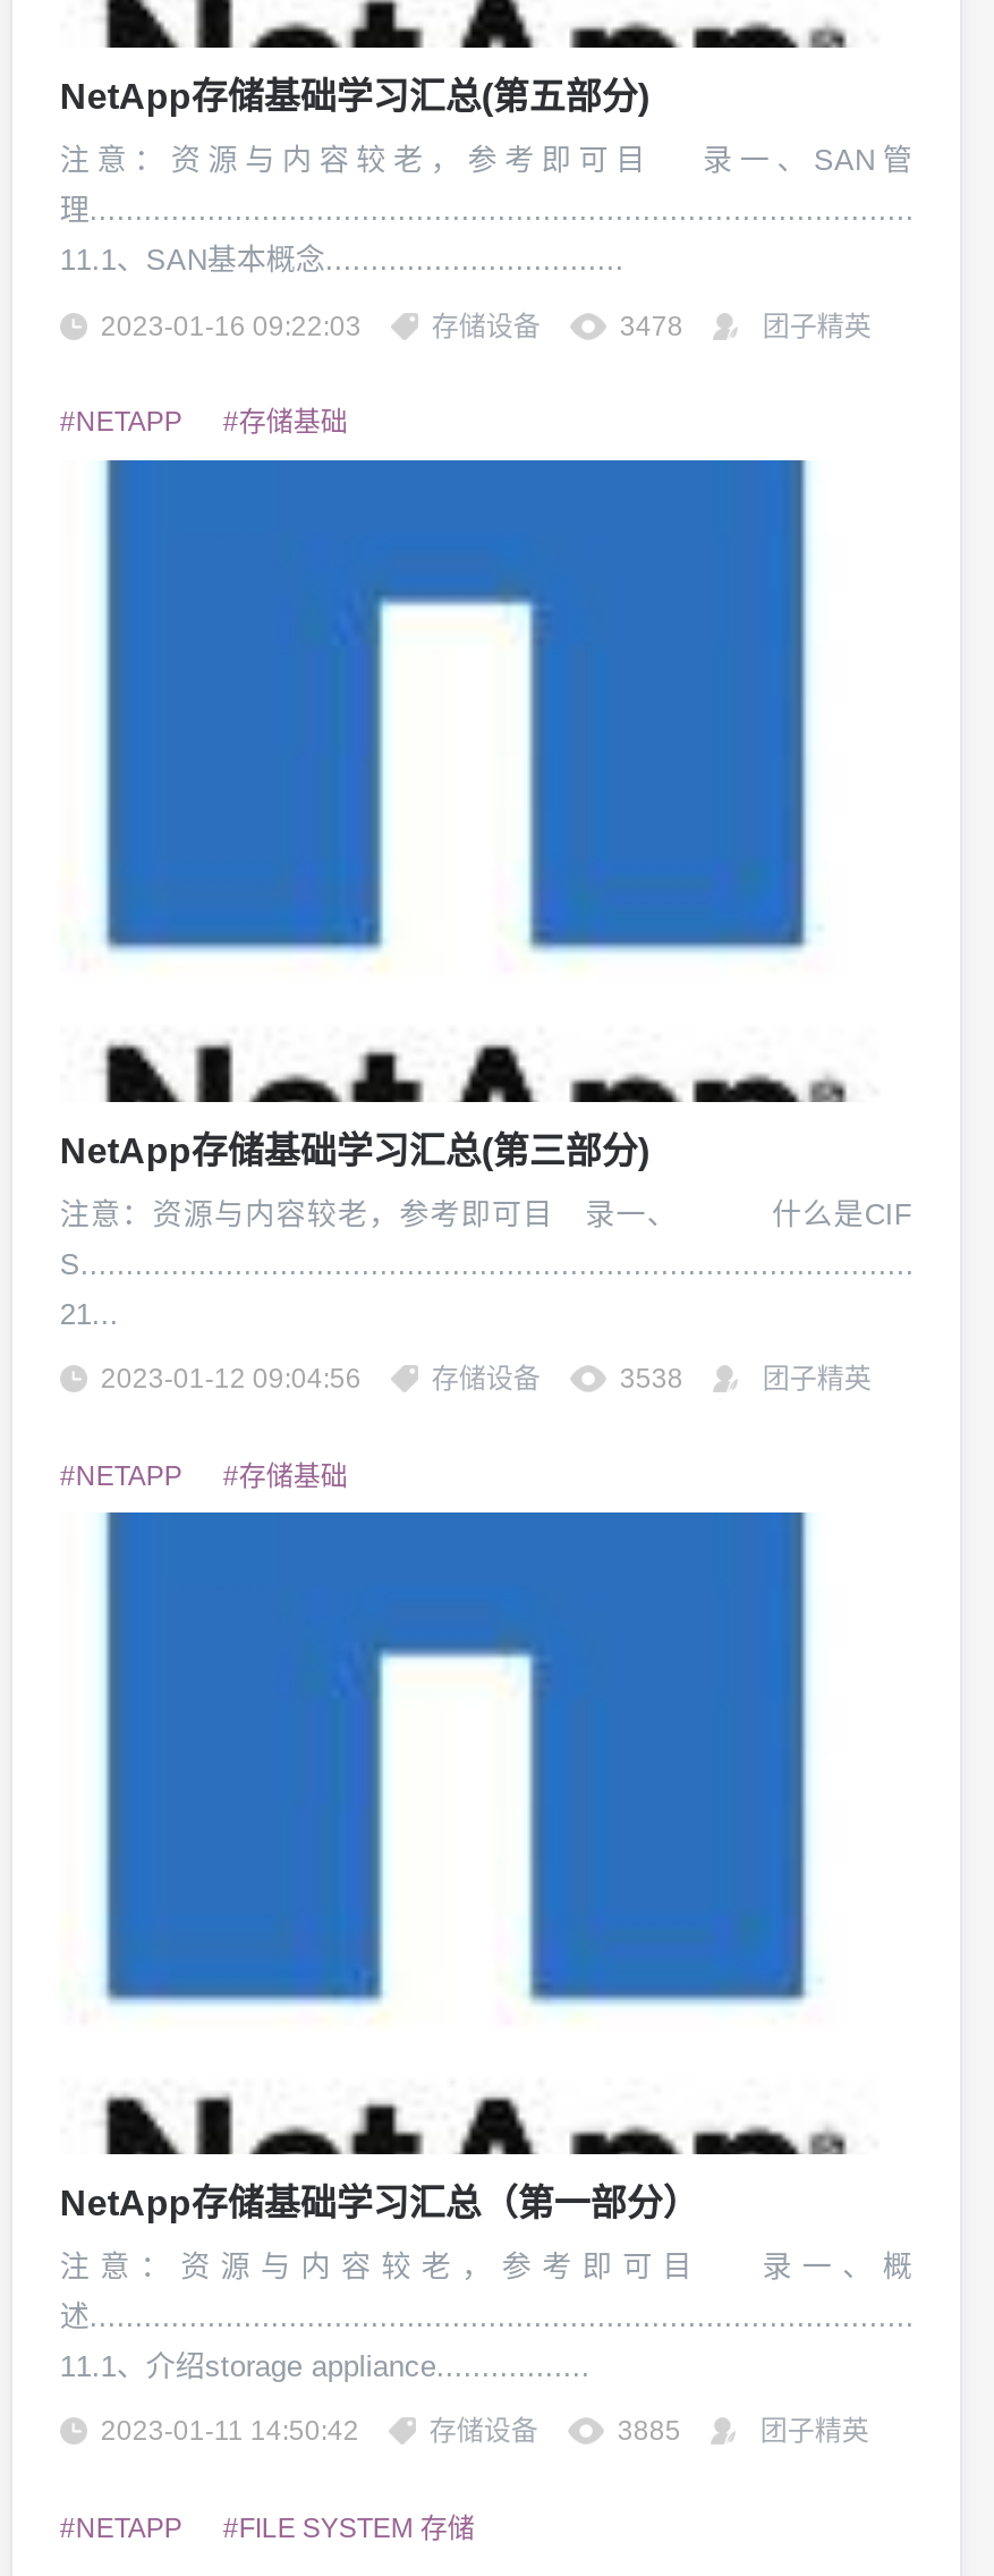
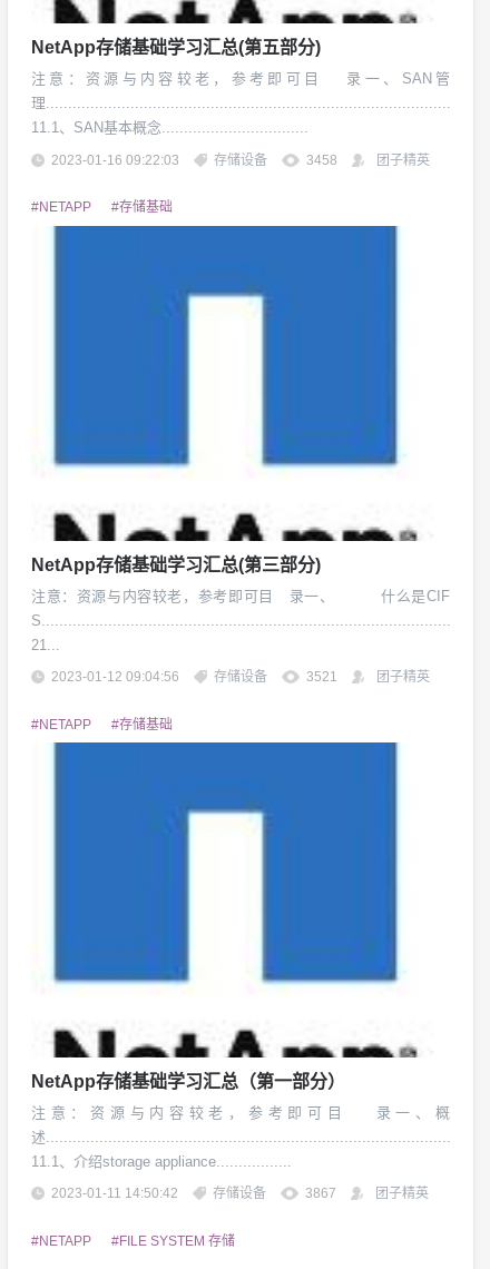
[620,310,683,342] 3478 -> [306,152,337,168] 3458
[620,1362,683,1394] 3538 -> [306,669,337,684] 3521
[617,2415,681,2446] 3885 -> [305,1185,336,1201] 3867

